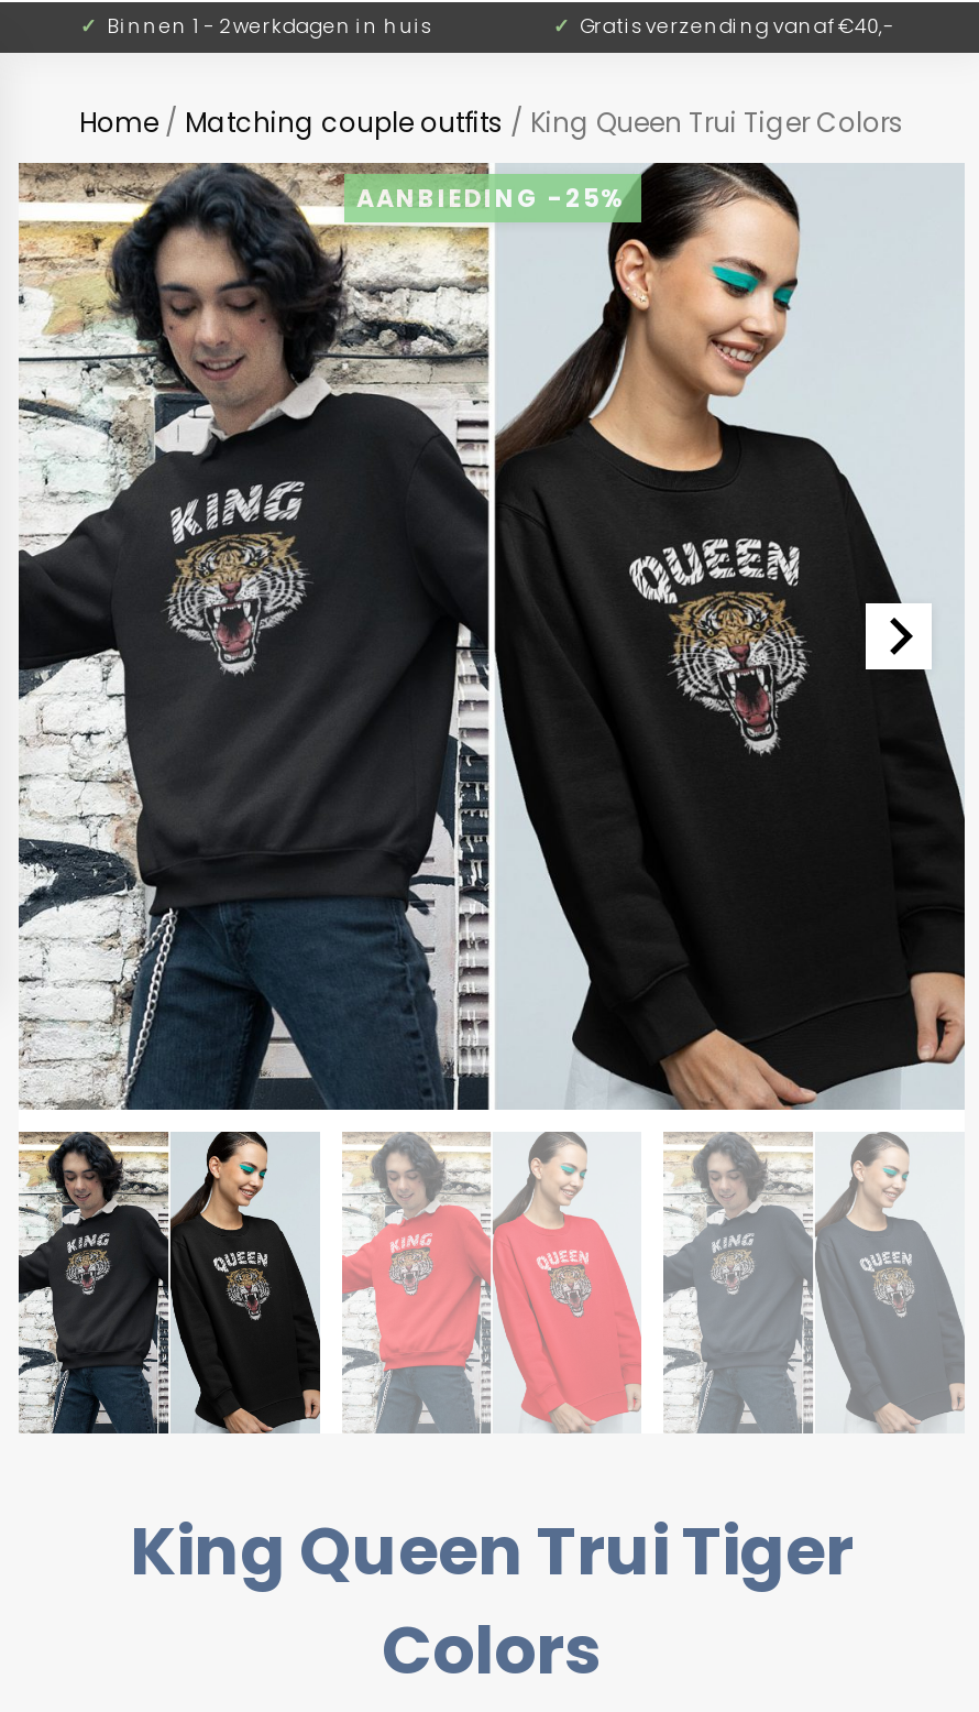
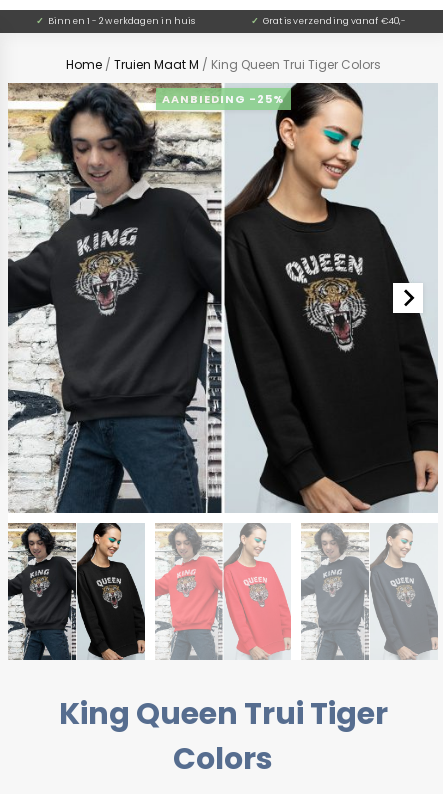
[79,104,904,142] Home / Matching couple outfits / King Queen Trui Tiger Colors -> [65,56,380,73] Home / Truien Maat M / King Queen Trui Tiger Colors

